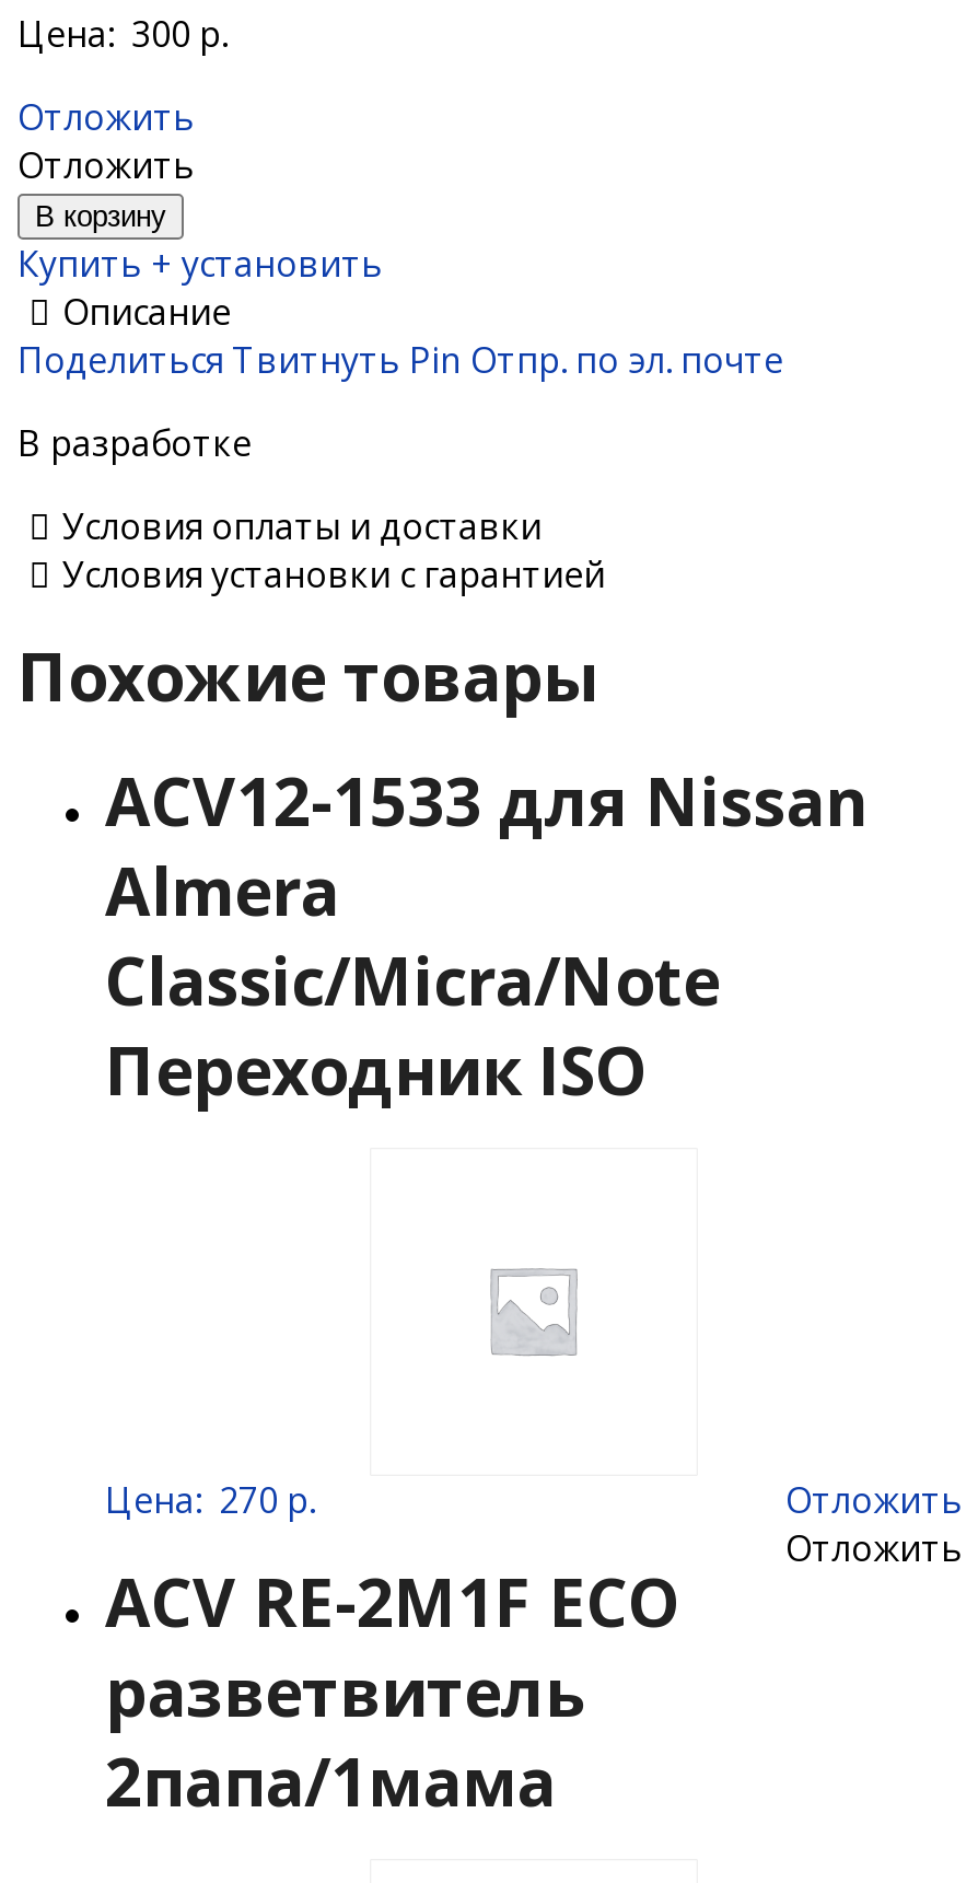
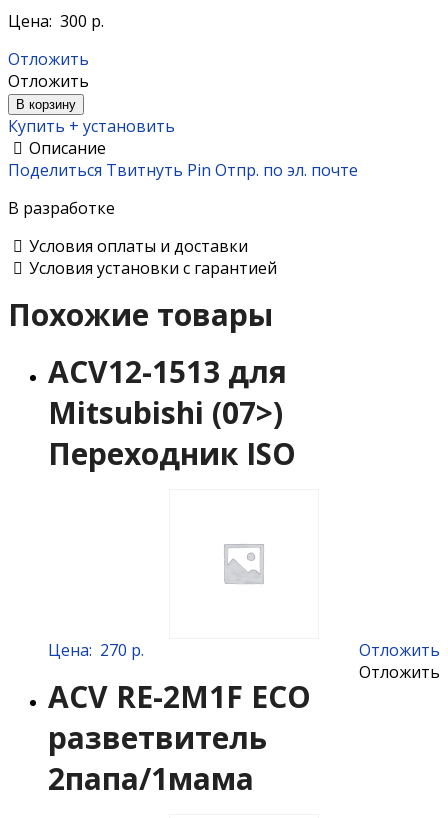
[105,756,866,1025] ACV12-1533 для Nissan | Almera | Classic/Micra/Note -> [48,351,287,433] ACV12-1513 для | Mitsubishi (07>)

